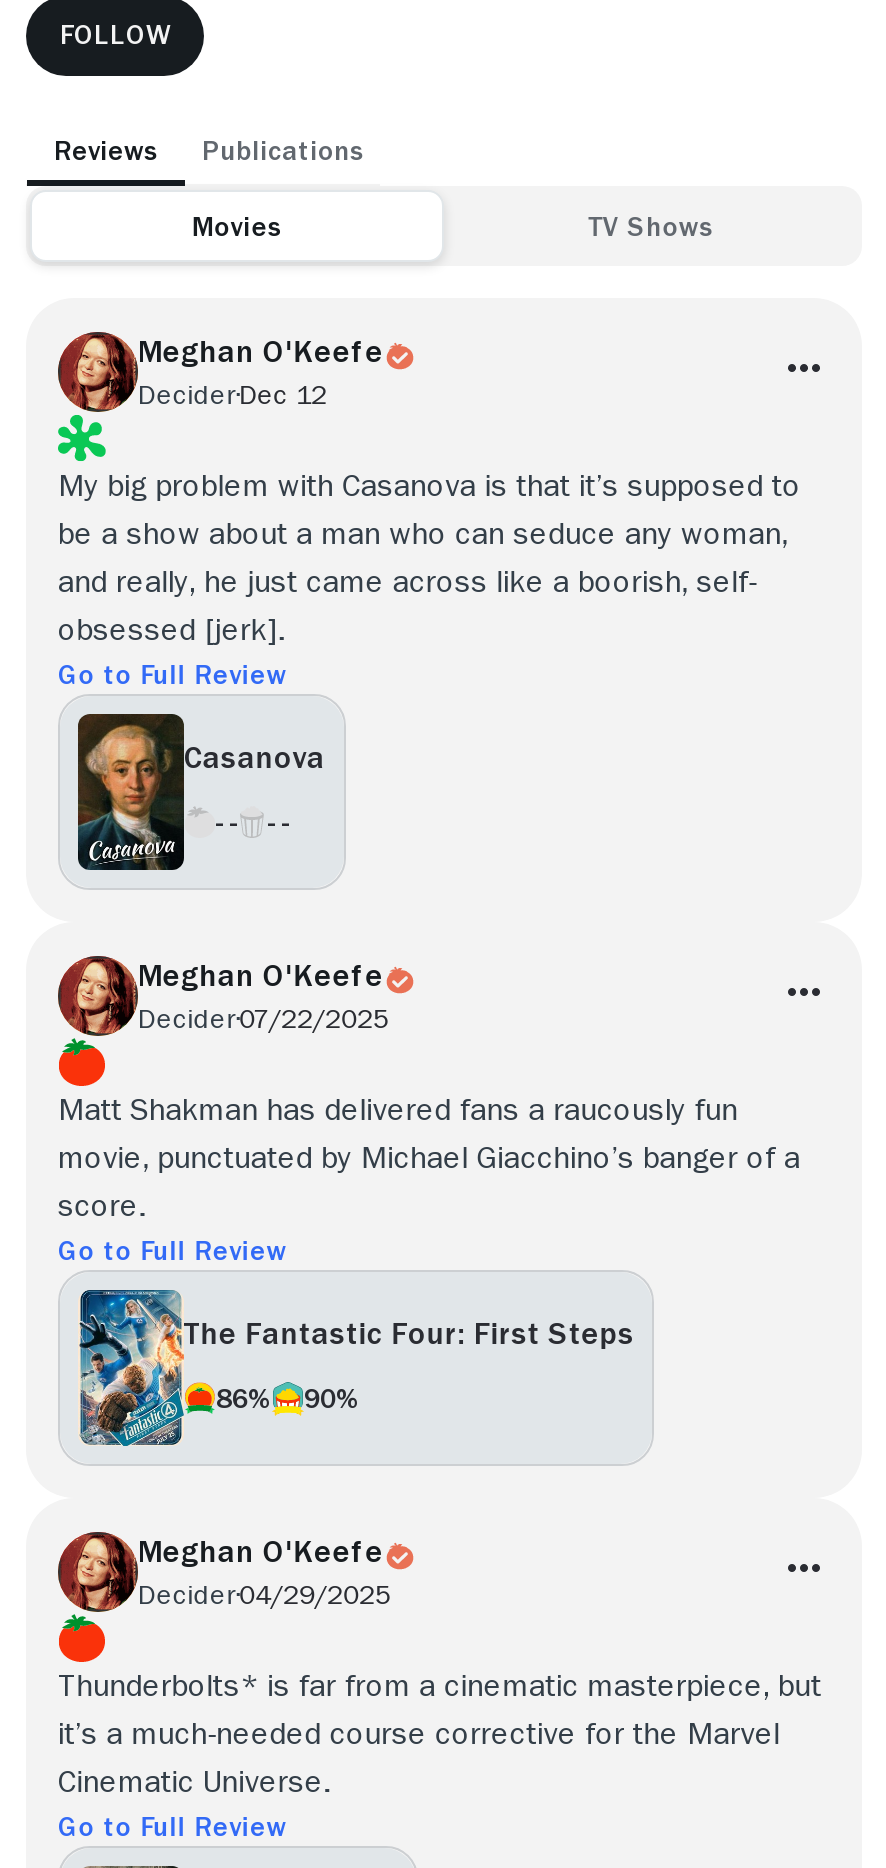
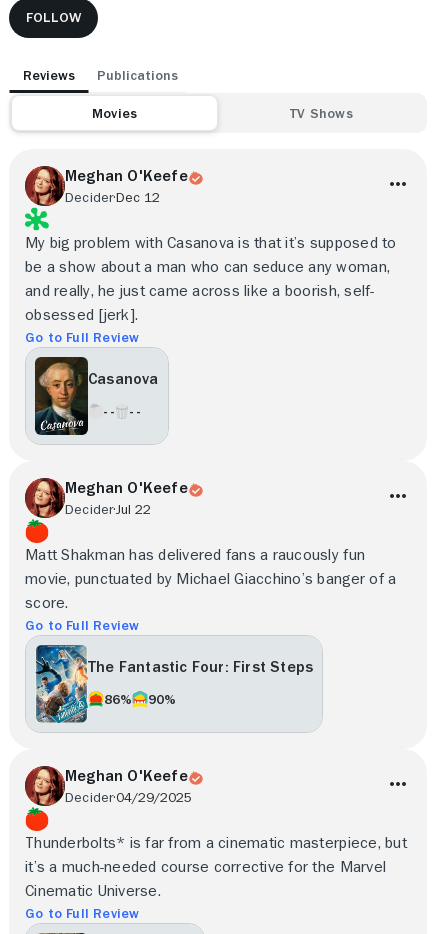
[138,1003,389,1031] Decider 07/22/2025 -> [65,502,151,516] Decider Jul 22

